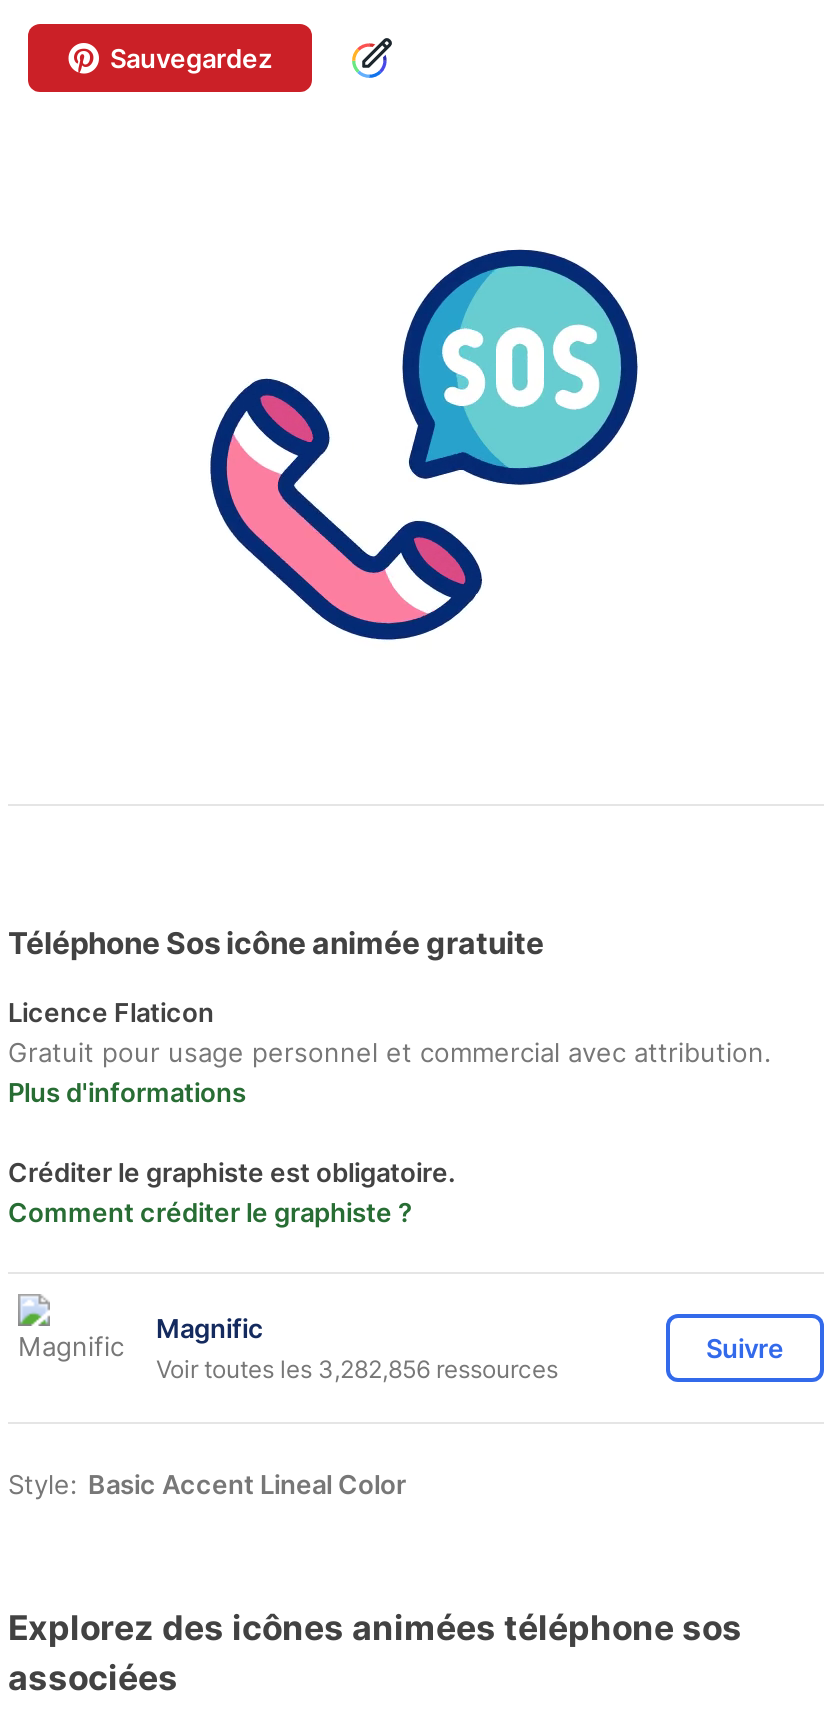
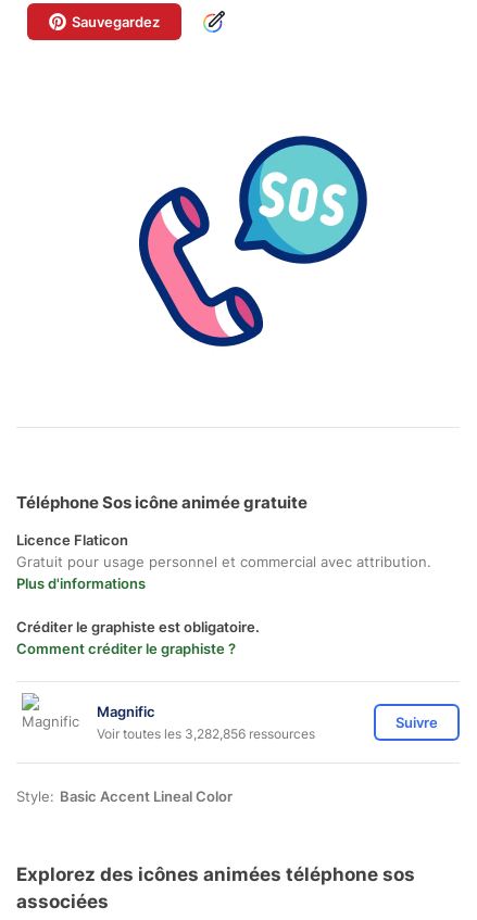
[208,248,654,656] [image] -> [126,126,368,348] [image]

